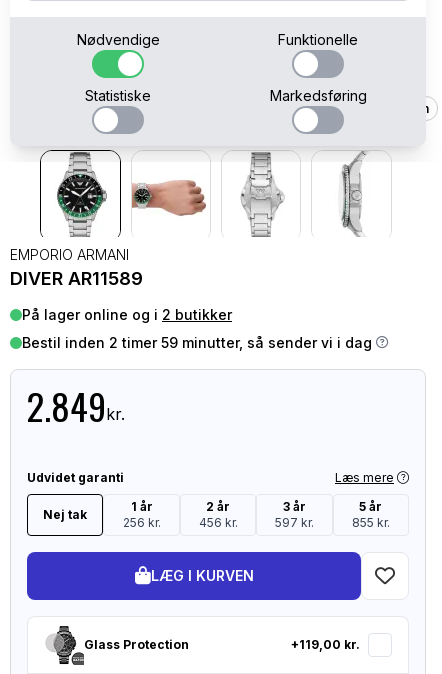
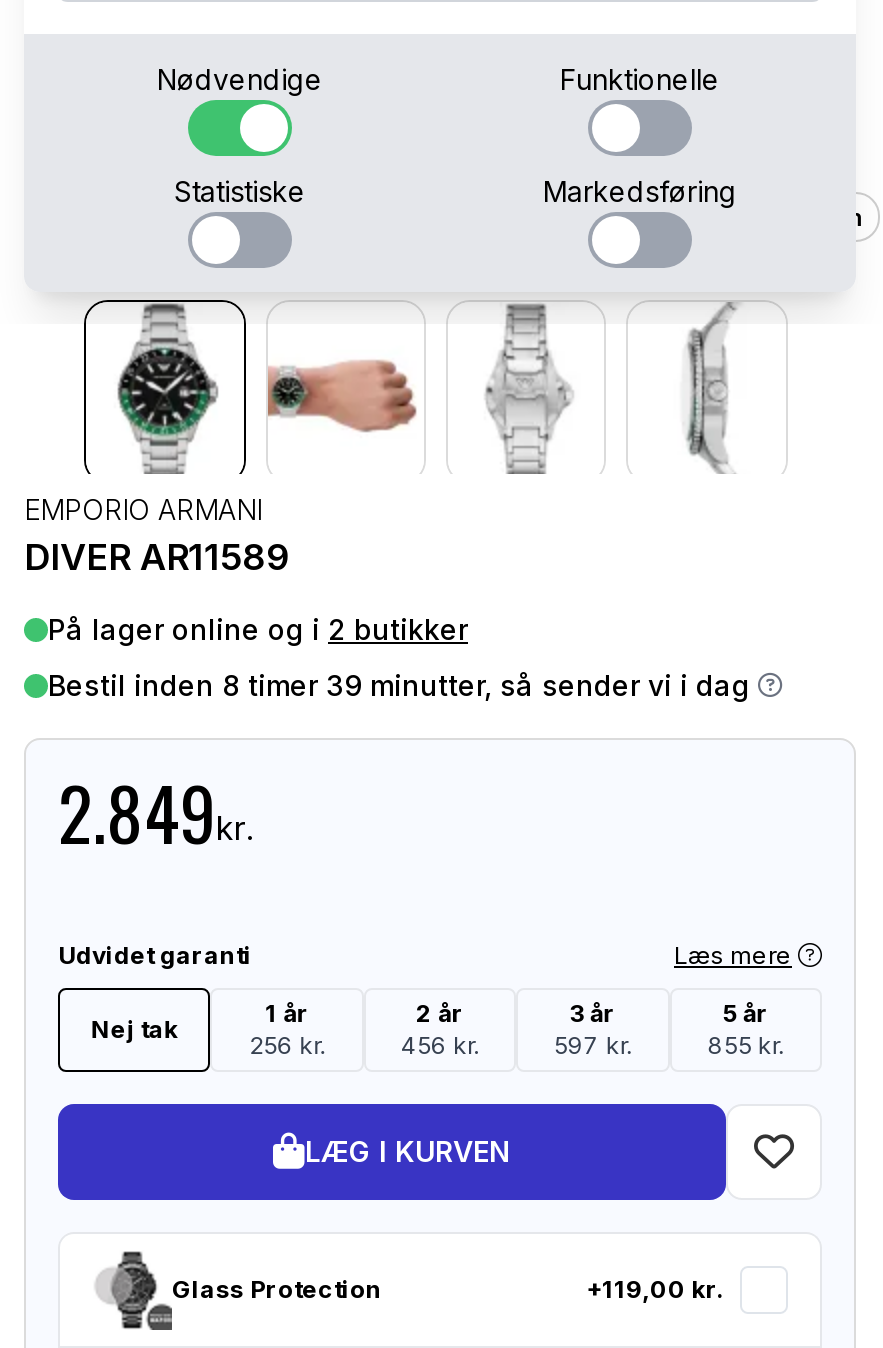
[22,334,372,351] Bestil inden 2 timer 59 minutter, så sender vi i dag -> [48,667,750,701] Bestil inden 8 timer 39 minutter, så sender vi i dag

